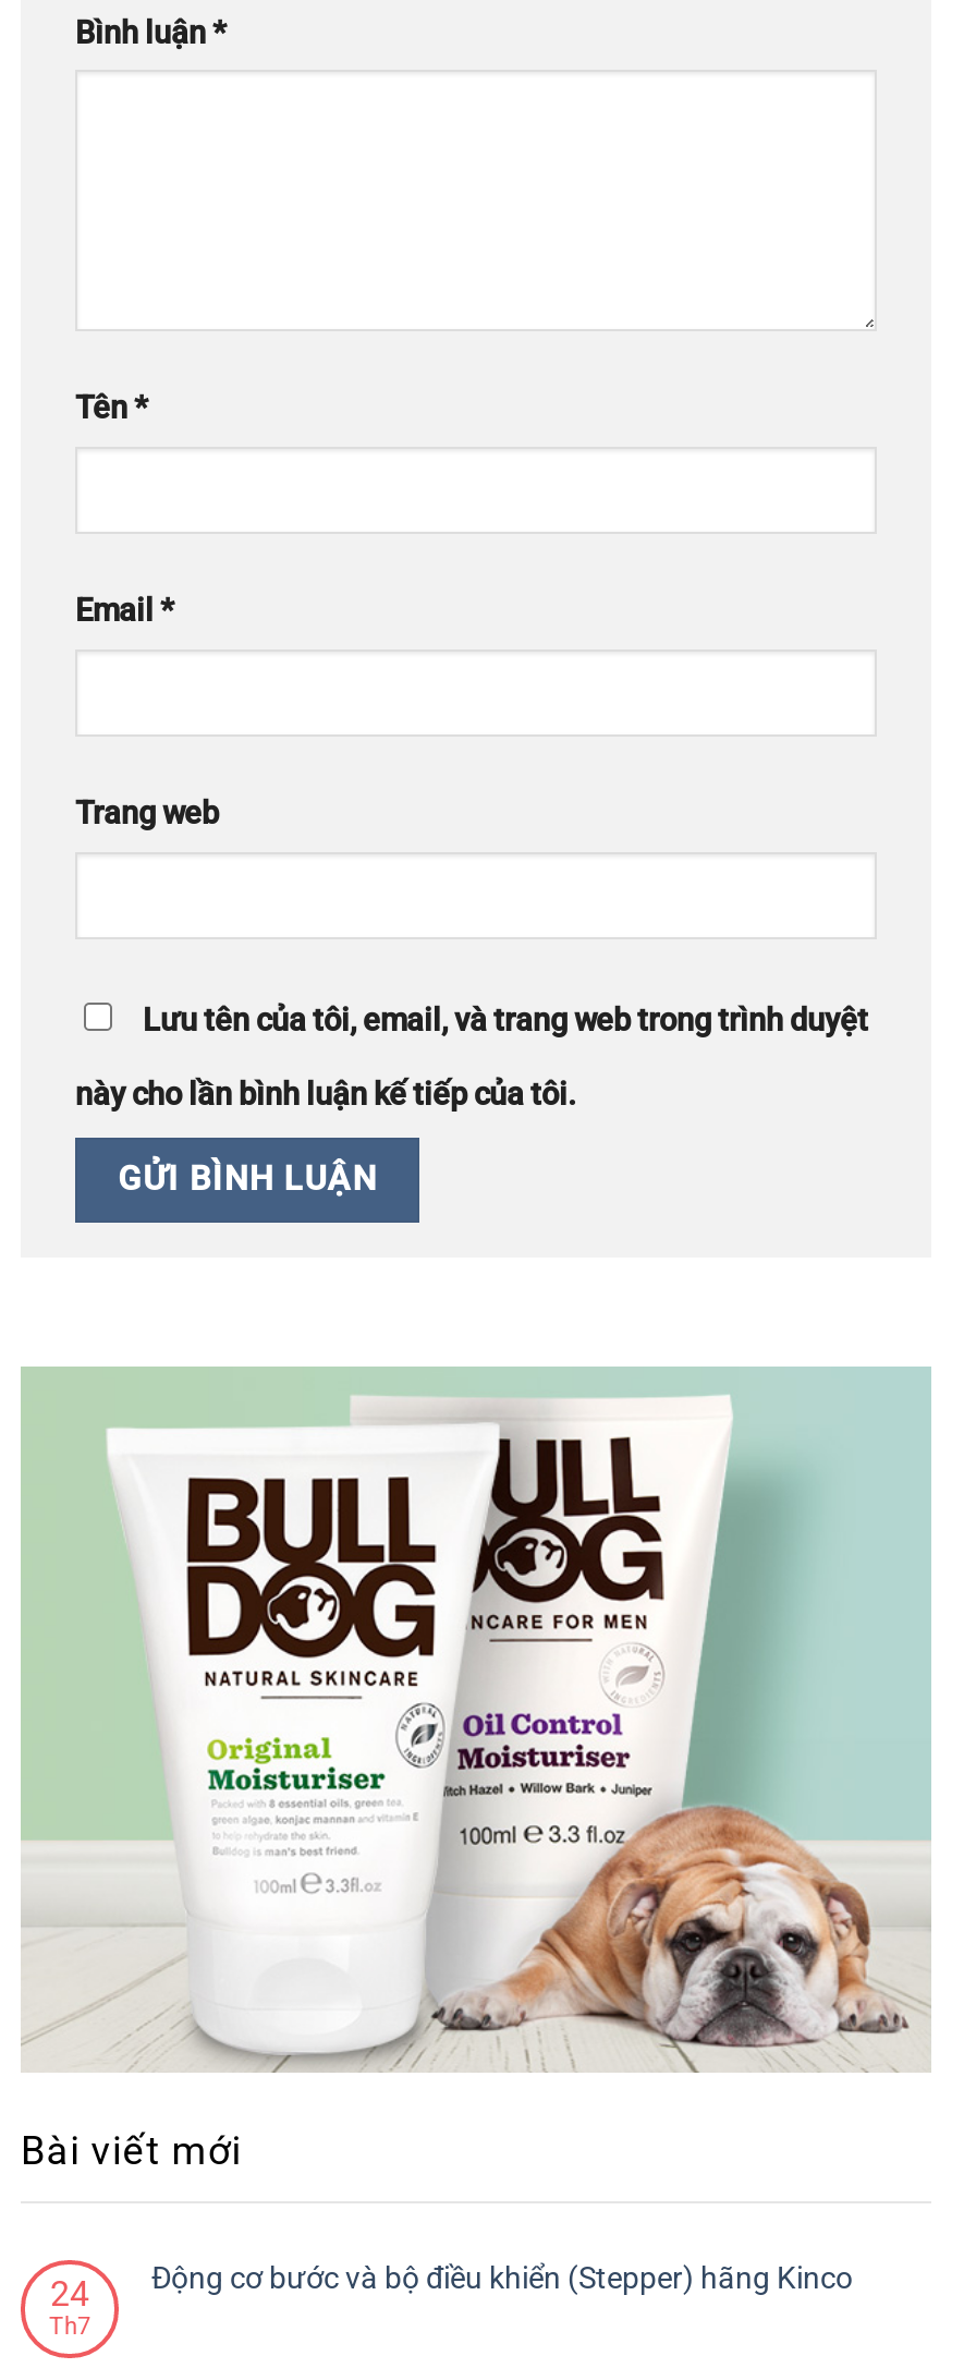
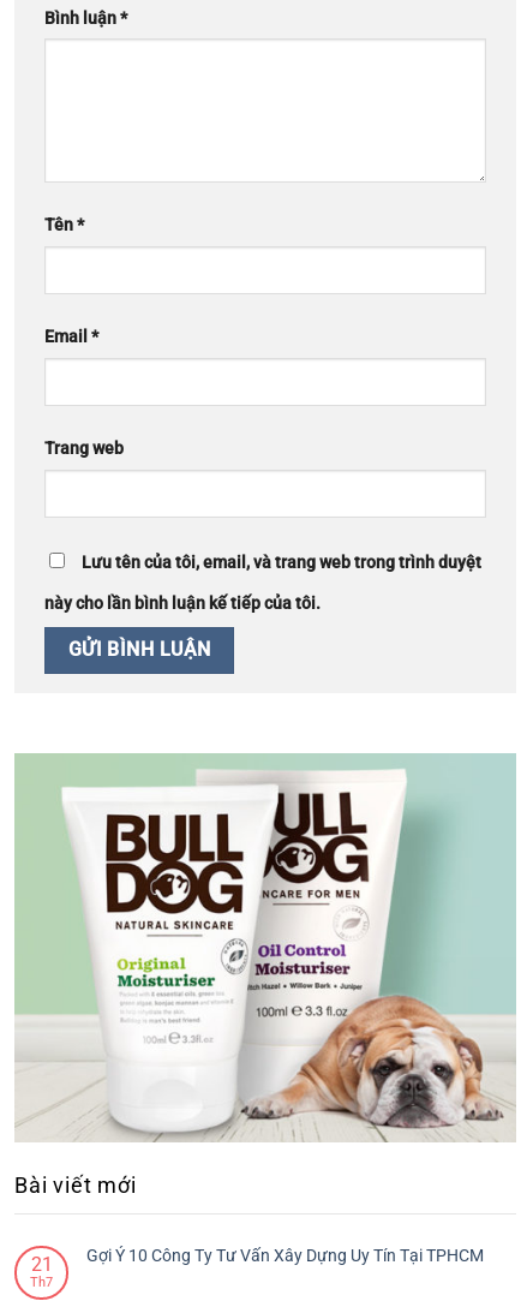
[151,2261,853,2296] Động cơ bước và bộ điều khiển (Stepper) hãng Kinco -> [86,1246,484,1265] Gợi Ý 10 Công Ty Tư Vấn Xây Dựng Uy Tín Tại TPHCM
[50,2274,89,2316] 24 -> [31,1253,52,1276] 21

